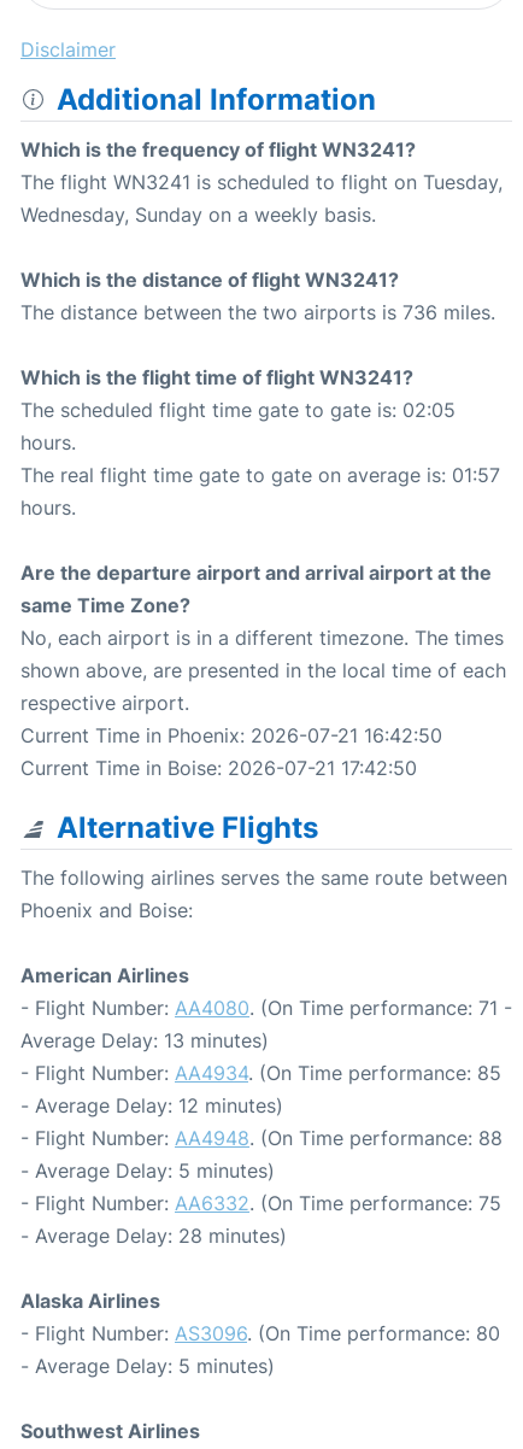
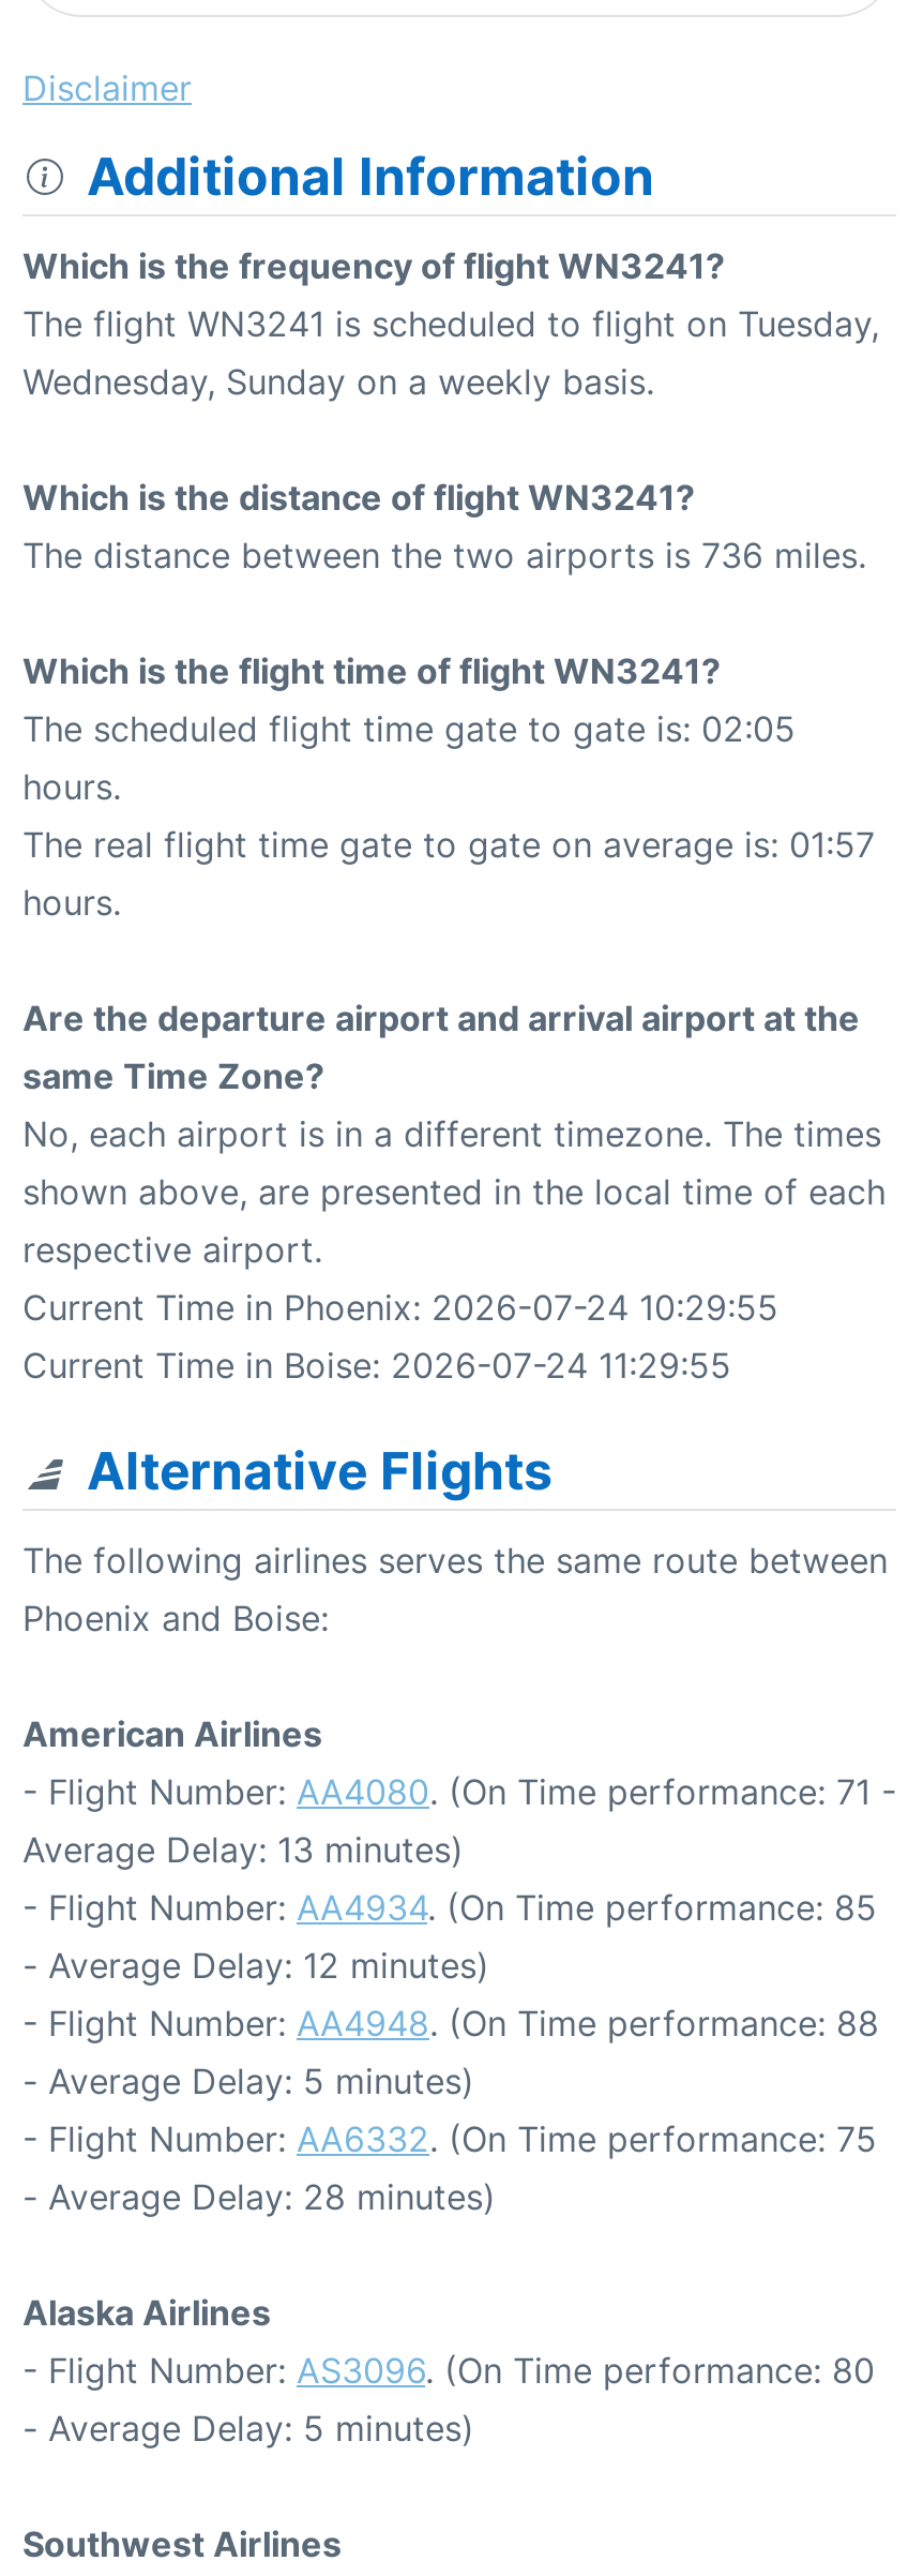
[20,723,442,747] Current Time in Phoenix: 2026-07-21 16:42:50 -> [22,1286,778,1329] Current Time in Phoenix: 2026-07-24 10:29:55
[20,756,417,780] Current Time in Boise: 2026-07-21 17:42:50 -> [22,1344,731,1387] Current Time in Boise: 2026-07-24 11:29:55

